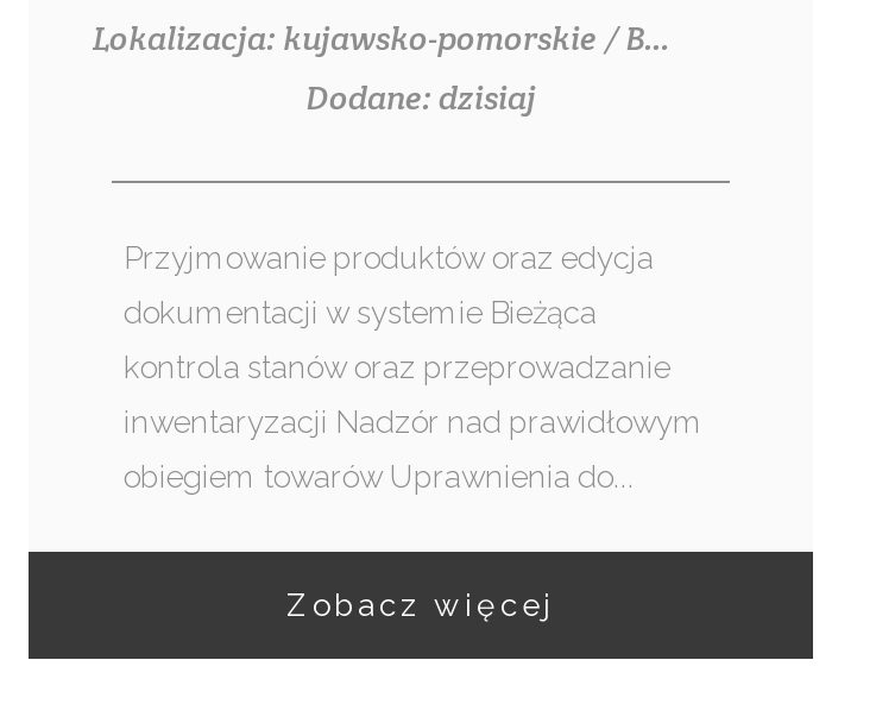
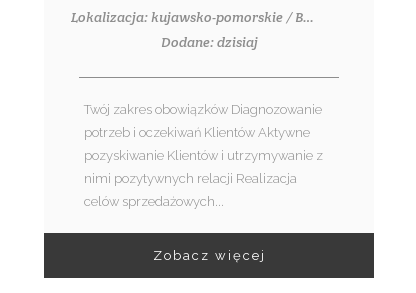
[124,240,654,276] Przyjmowanie produktów oraz edycja -> [84,102,322,117] Twój zakres obowiązków Diagnozowanie
[124,295,597,330] dokumentacji w systemie Bieżąca -> [84,125,310,140] potrzeb i oczekiwań Klientów Aktywne
[124,349,670,385] kontrola stanów oraz przeprowadzanie -> [84,148,323,163] pozyskiwanie Klientów i utrzymywanie z
[124,404,704,440] inwentaryzacji Nadzór nad prawidłowym -> [84,171,297,186] nimi pozytywnych relacji Realizacja
[124,459,635,494] obiegiem towarów Uprawnienia do... -> [84,194,224,209] celów sprzedażowych...

